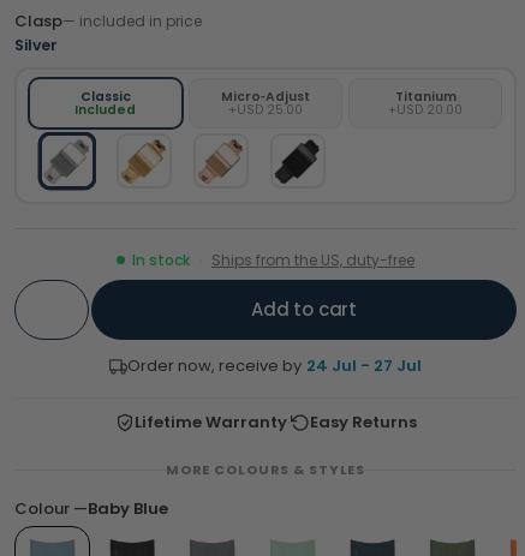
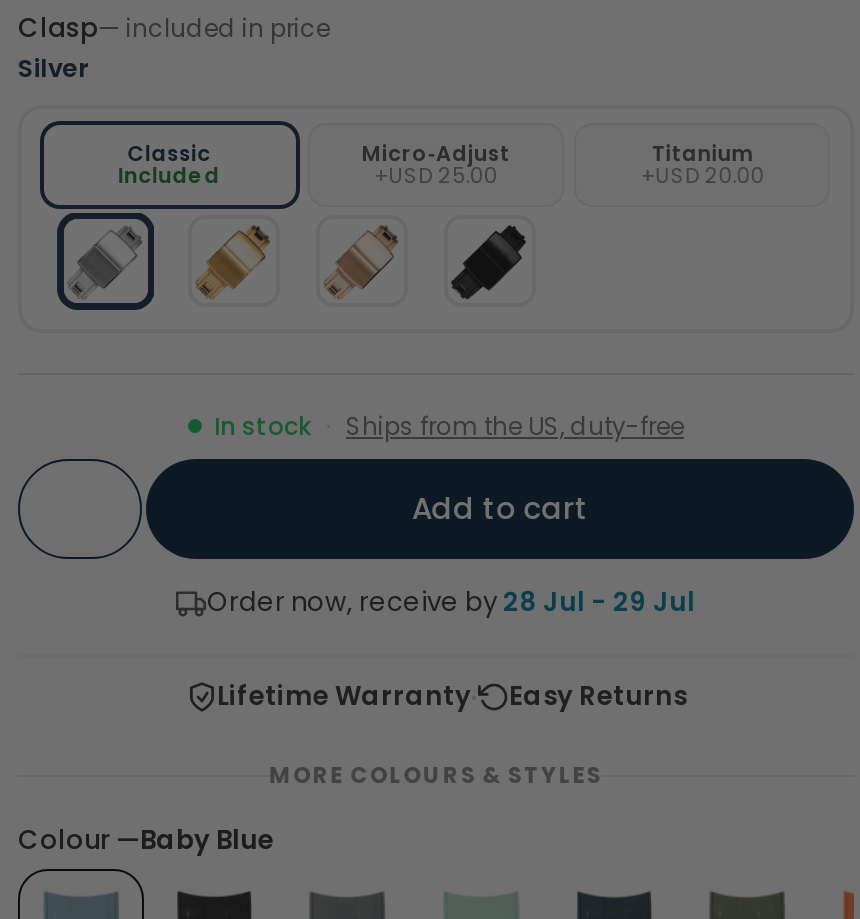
[128,354,421,377] Order now, receive by 24 Jul - 27 Jul -> [207,583,695,621] Order now, receive by 28 Jul - 29 Jul

